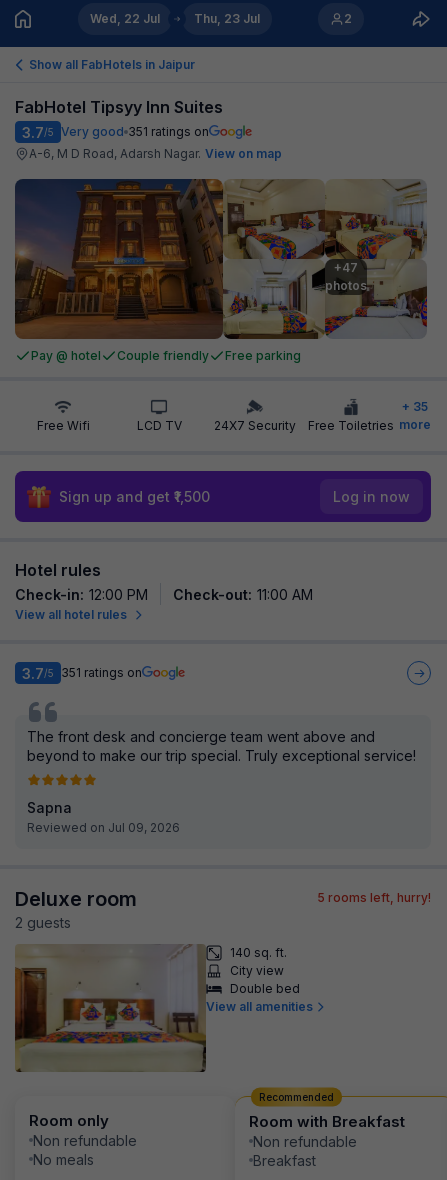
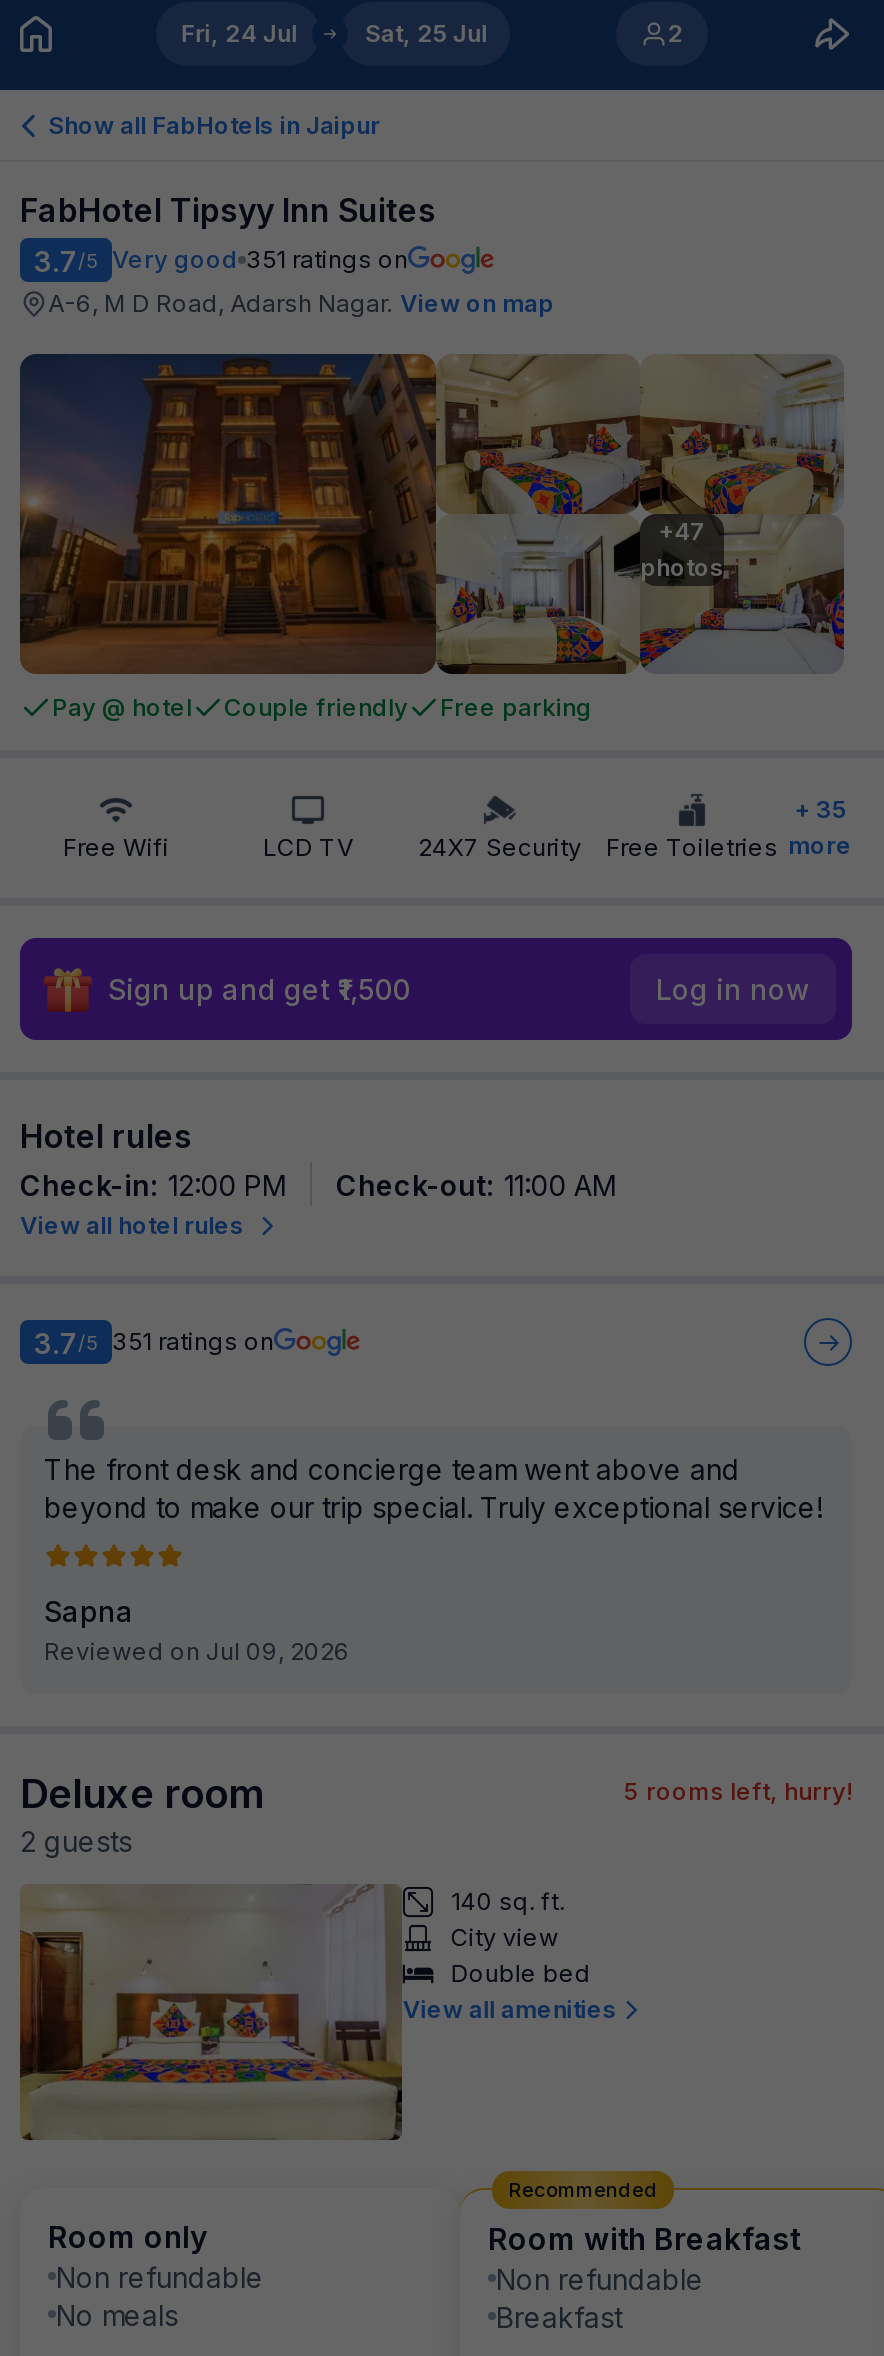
[90,11,160,26] Wed, 22 Jul -> [181,18,297,48] Fri, 24 Jul
[194,11,260,26] Thu, 23 Jul -> [365,18,487,48] Sat, 25 Jul

